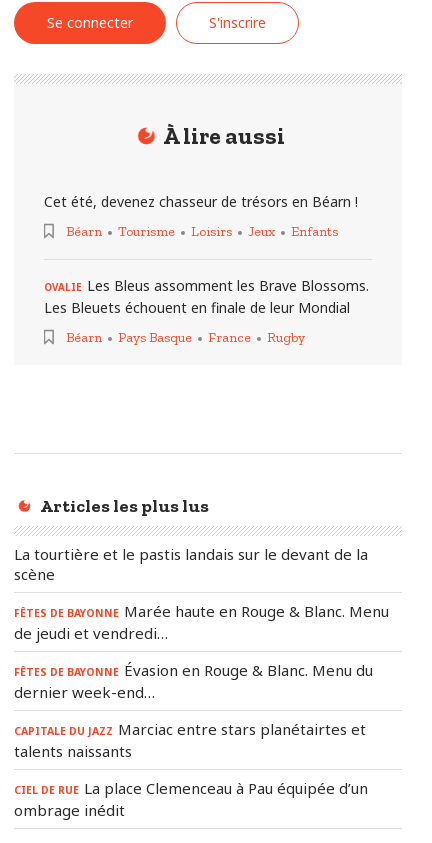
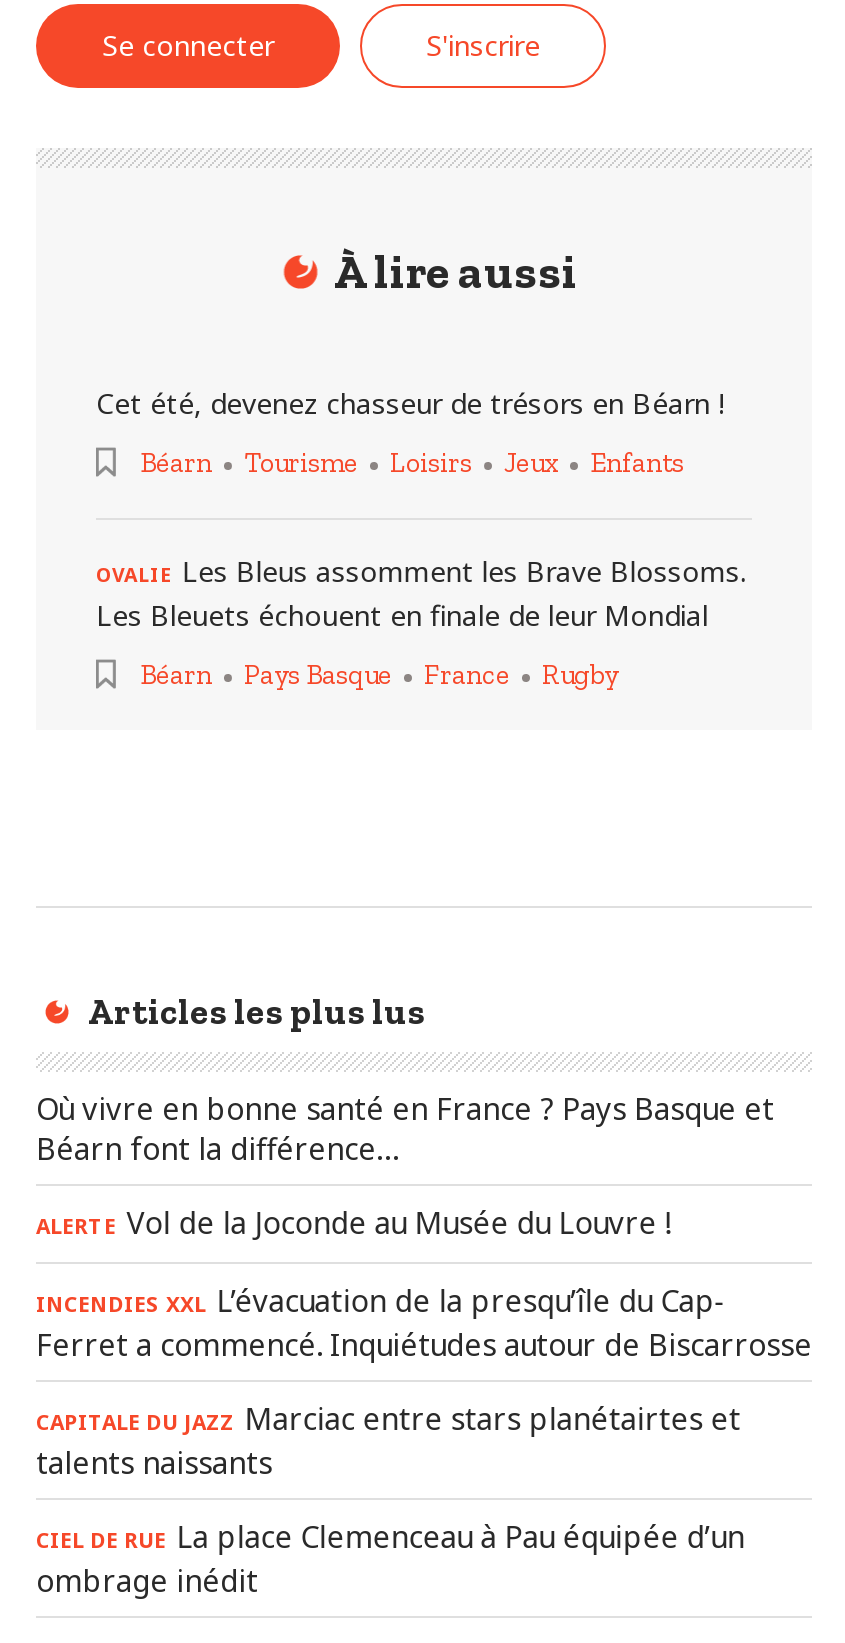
[14,544,368,584] La tourtière et le pastis landais sur le devant de la | scène -> [36,1087,774,1167] Où vivre en bonne santé en France ? Pays Basque et | Béarn font la différence…
[14,601,389,643] FÊTES DE BAYONNE Marée haute en Rouge & Blanc. Menu | de jeudi et vendredi… -> [36,1201,670,1241] ALERTE Vol de la Joconde au Musée du Louvre !
[14,660,373,702] FÊTES DE BAYONNE Évasion en Rouge & Blanc. Menu du | dernier week-end… -> [36,1279,812,1363] INCENDIES XXL L’évacuation de la presqu’île du Cap- | Ferret a commencé. Inquiétudes autour de Biscarrosse

